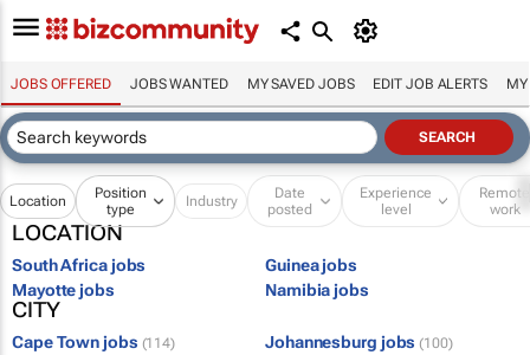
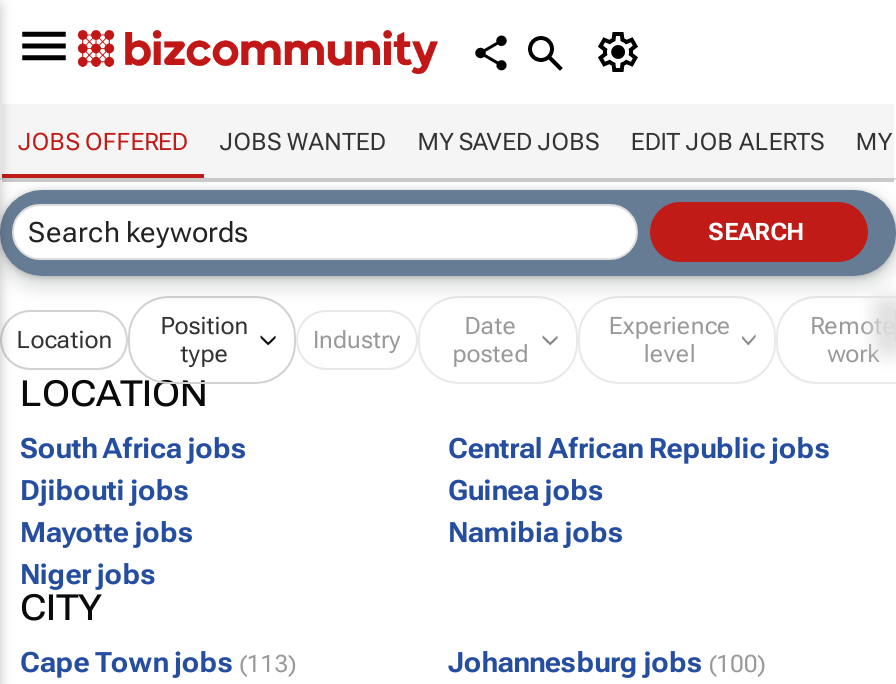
none -> [20,431,830,505] Central African Republic jobs | Djibouti jobs
none -> [20,557,156,589] Niger jobs
[12,332,175,351] Cape Town jobs (114) -> [20,645,296,677] Cape Town jobs (113)

